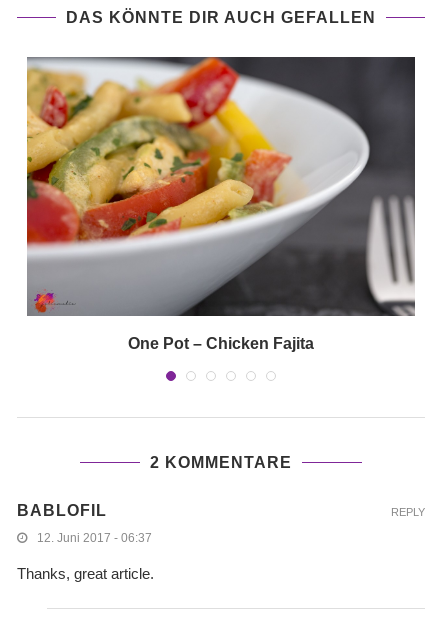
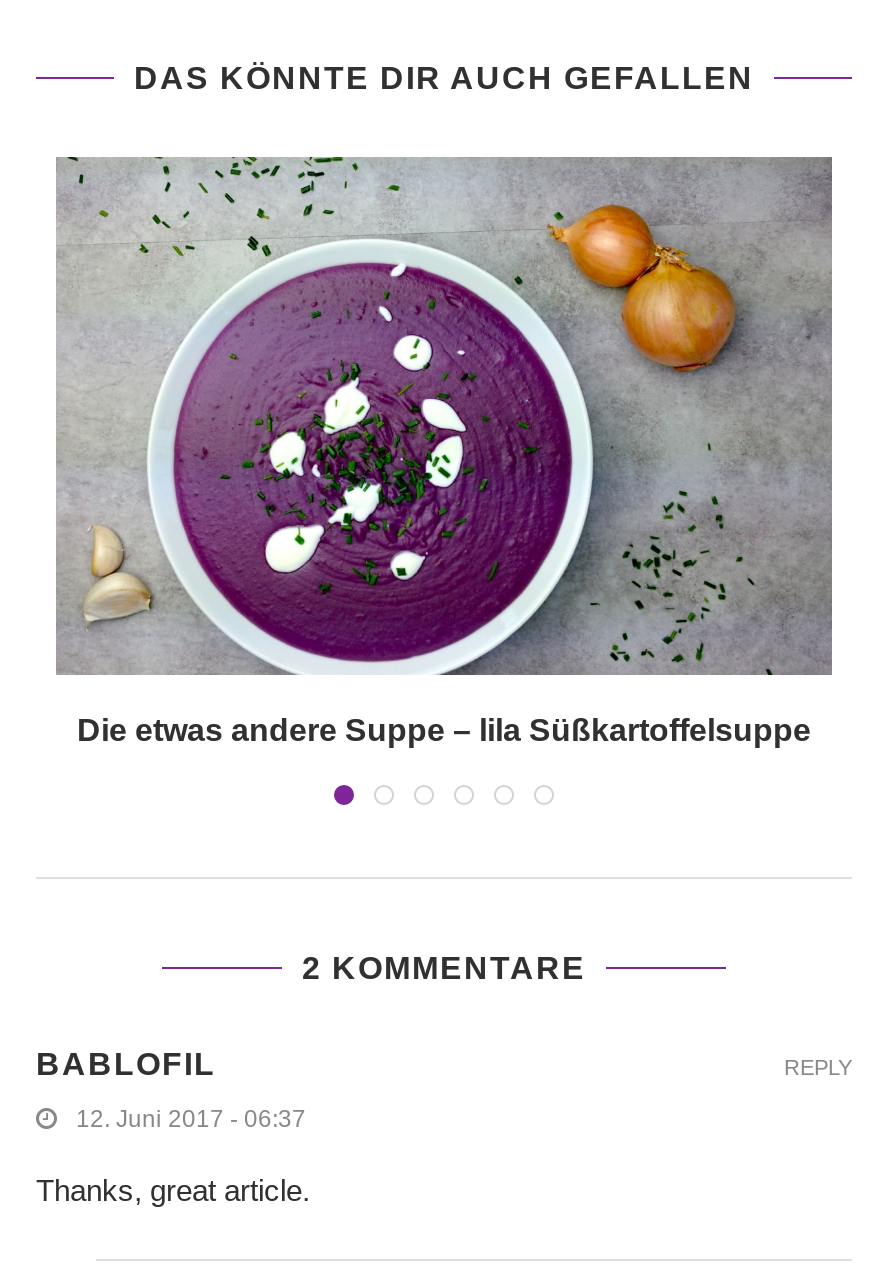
[26,56,415,352] [image] | One Pot – Chicken Fajita -> [56,154,832,746] [image] | Die etwas andere Suppe – lila Süßkartoffelsuppe

